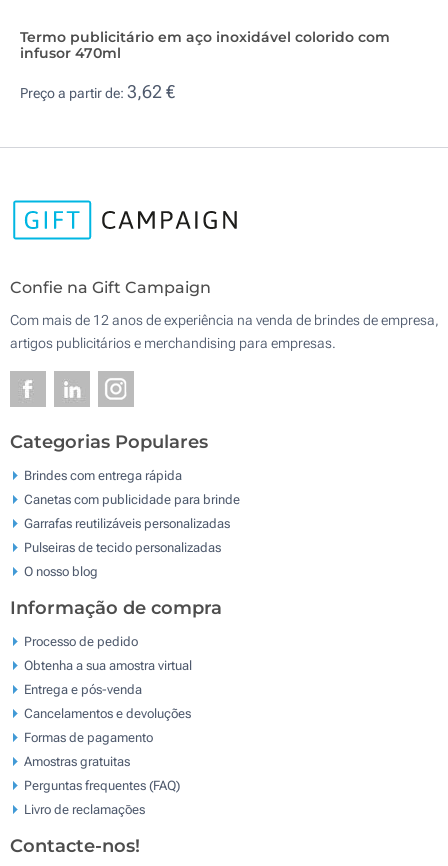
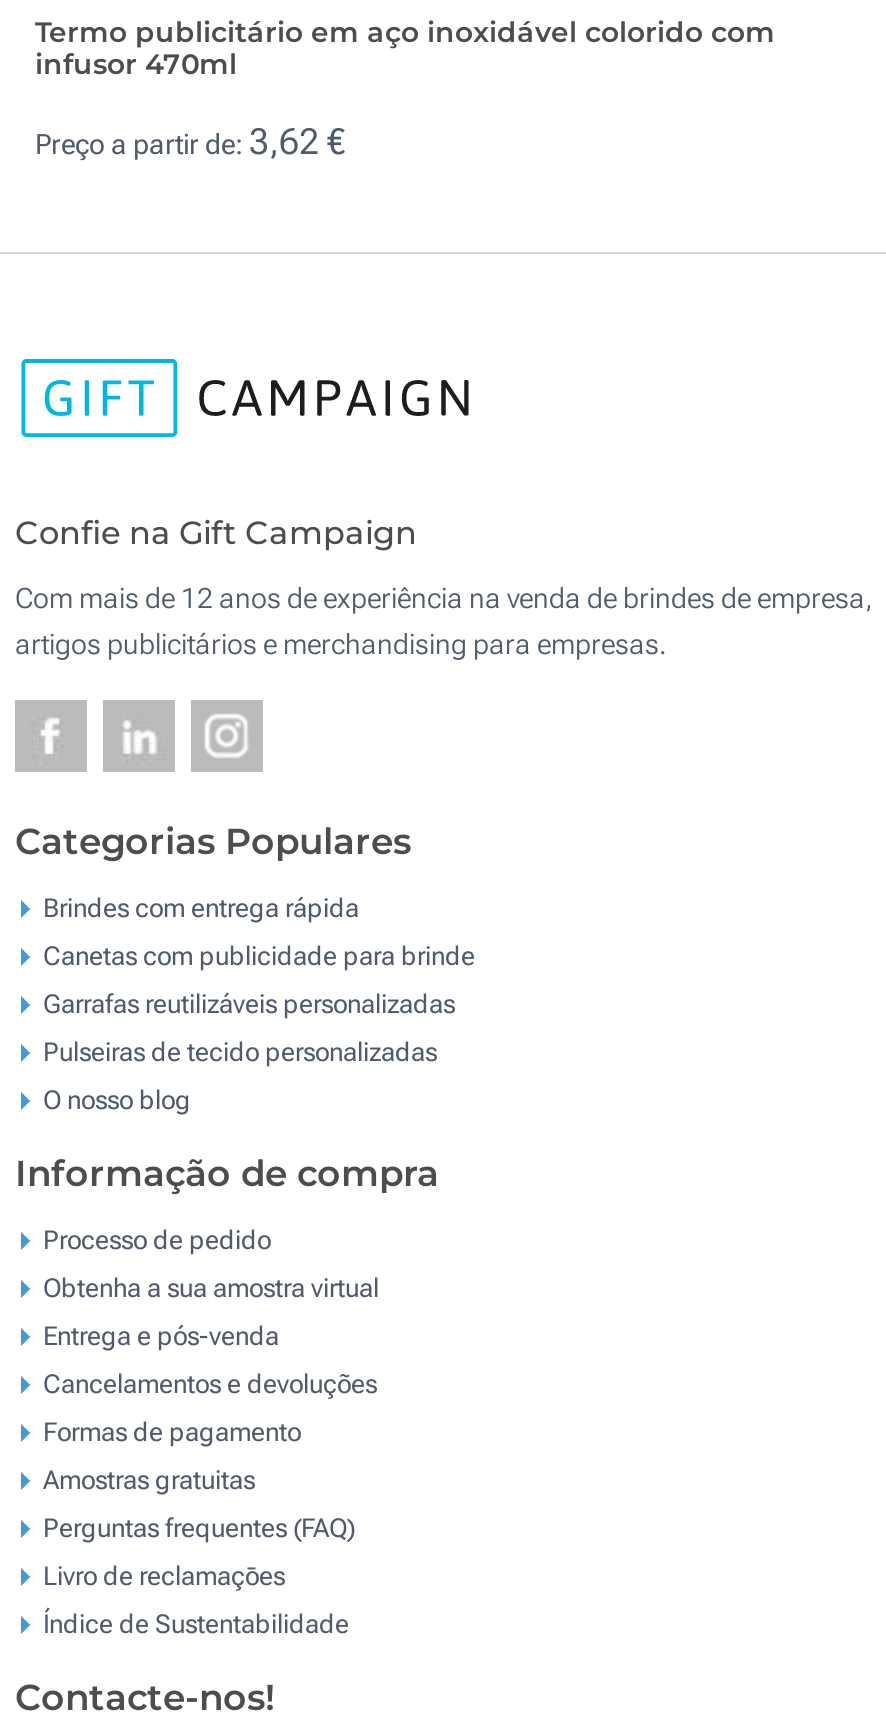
none -> [43,1609,349,1639] Índice de Sustentabilidade

